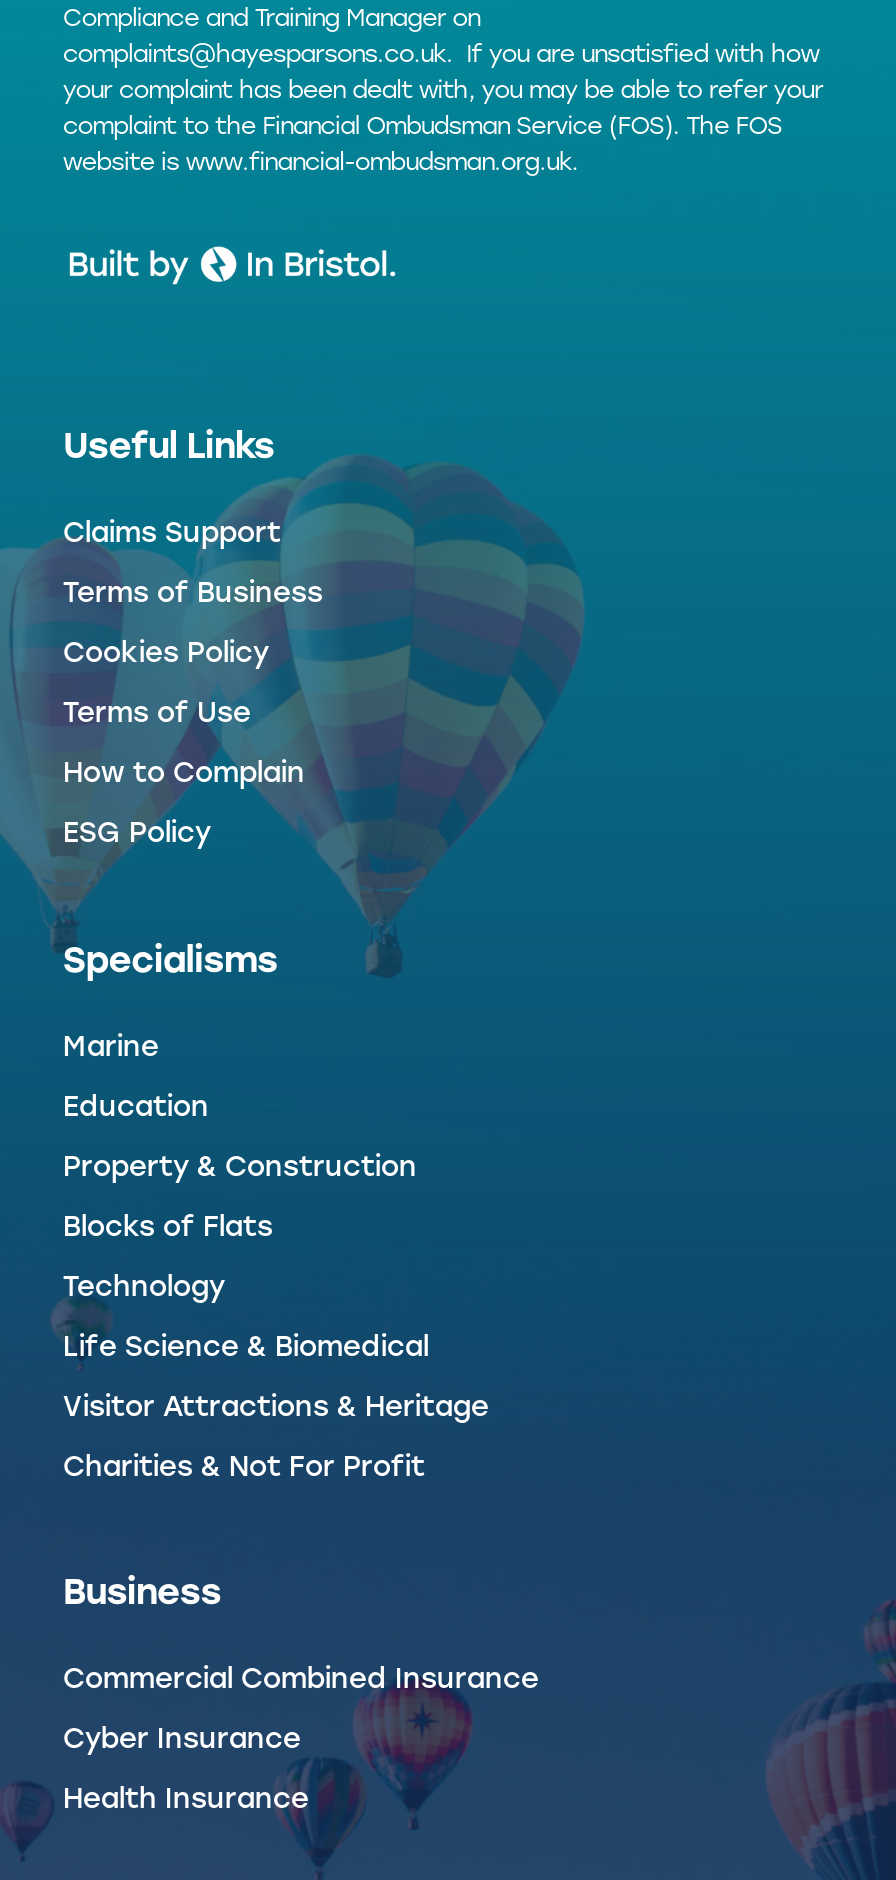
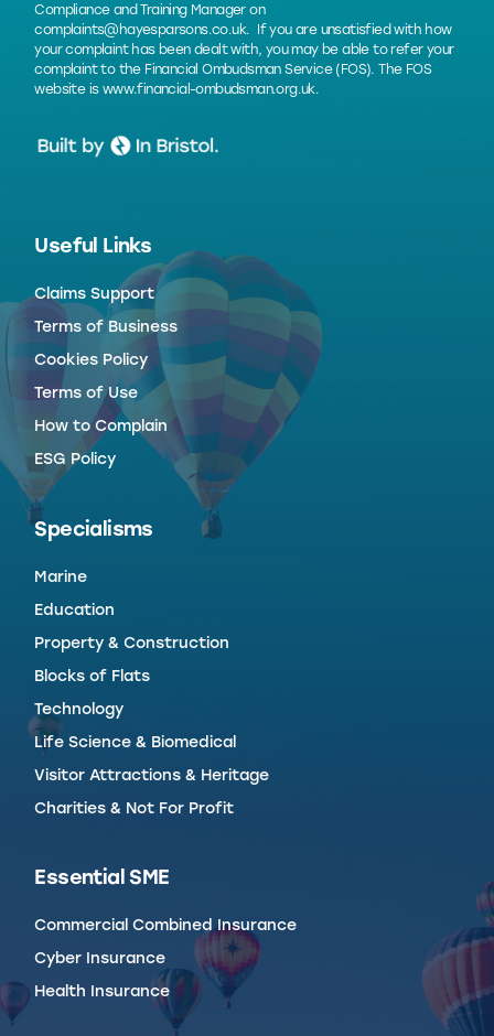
[63,1571,221,1615] Business -> [35,866,169,890] Essential SME

